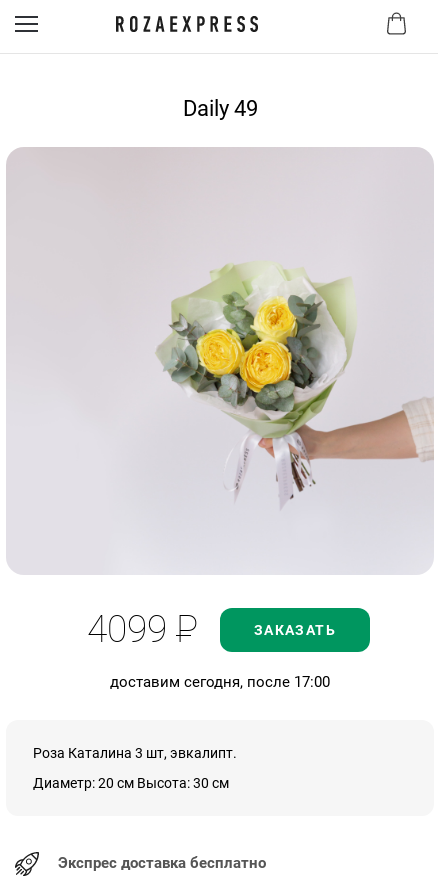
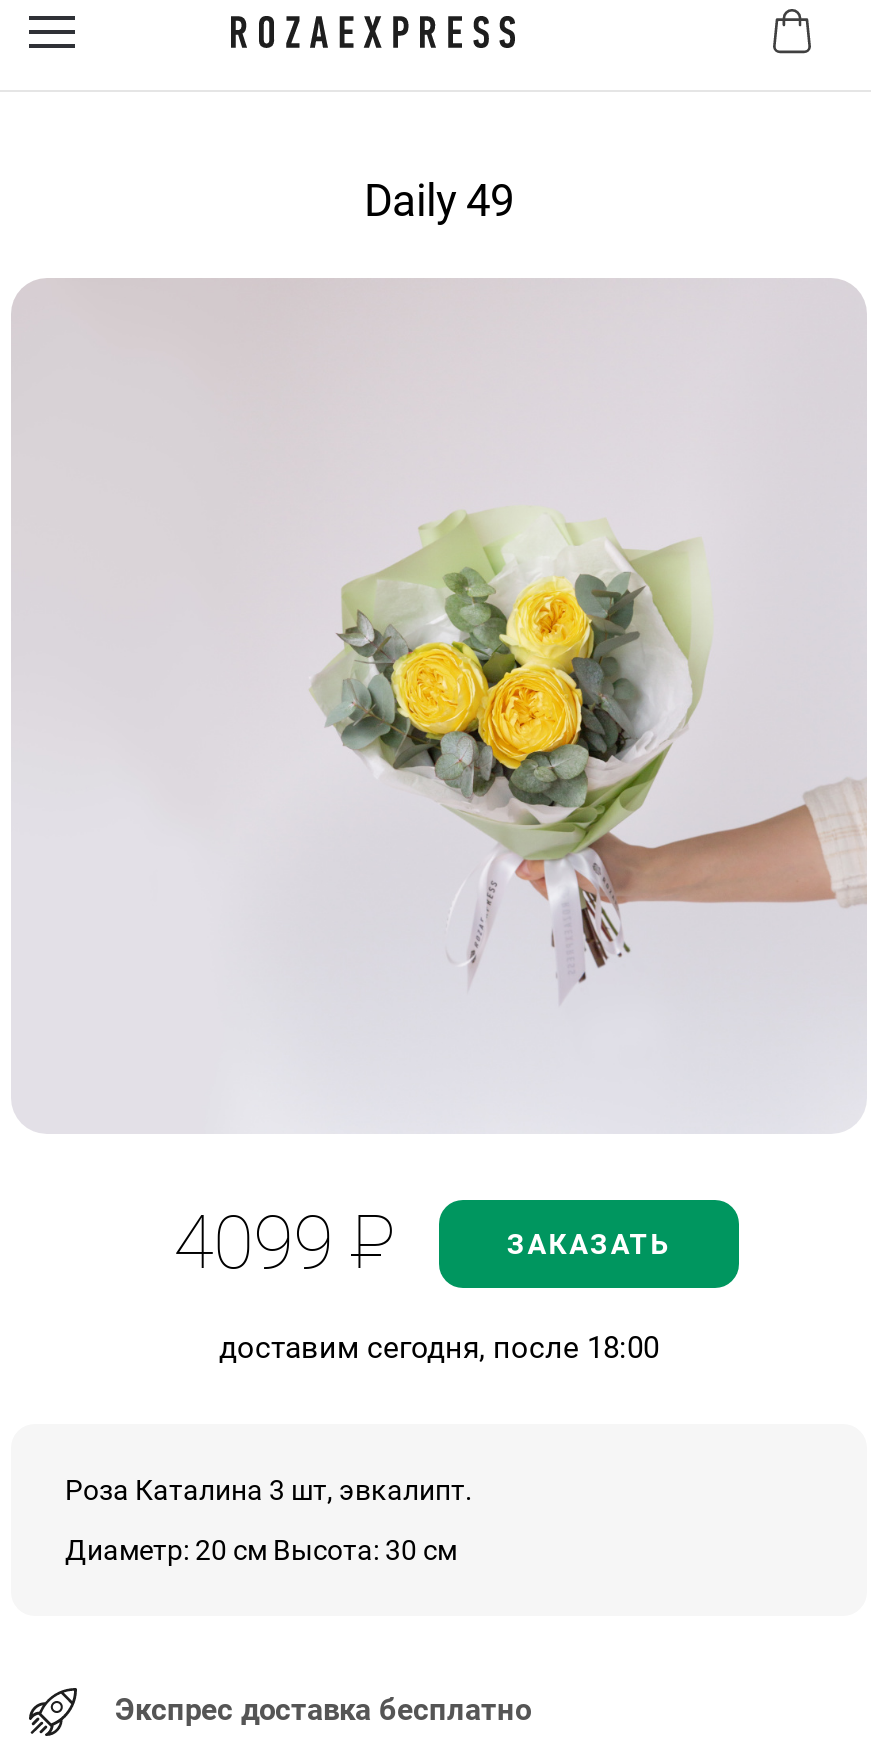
[110,673,330,691] доставим сегодня, после 17:00 -> [219,1330,659,1366] доставим сегодня, после 18:00

